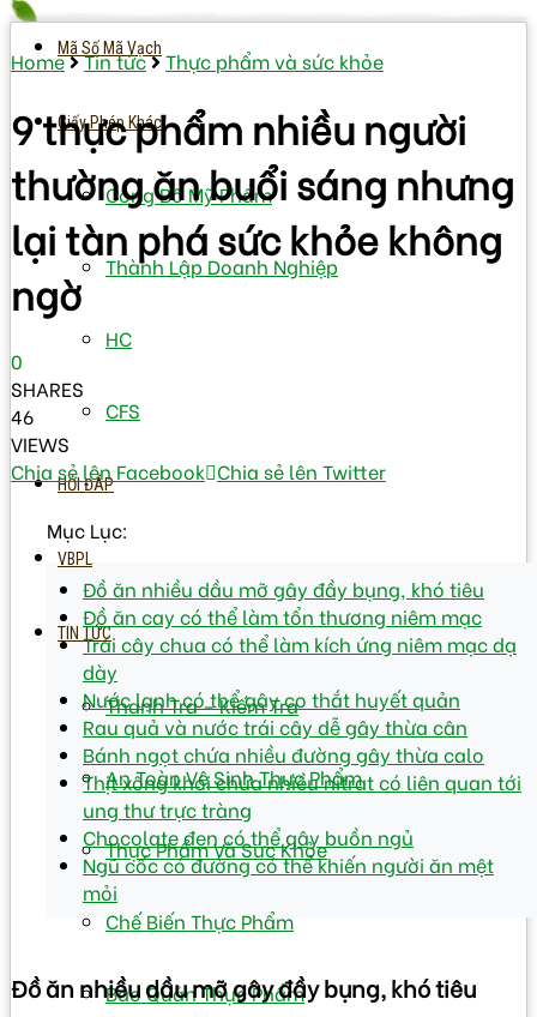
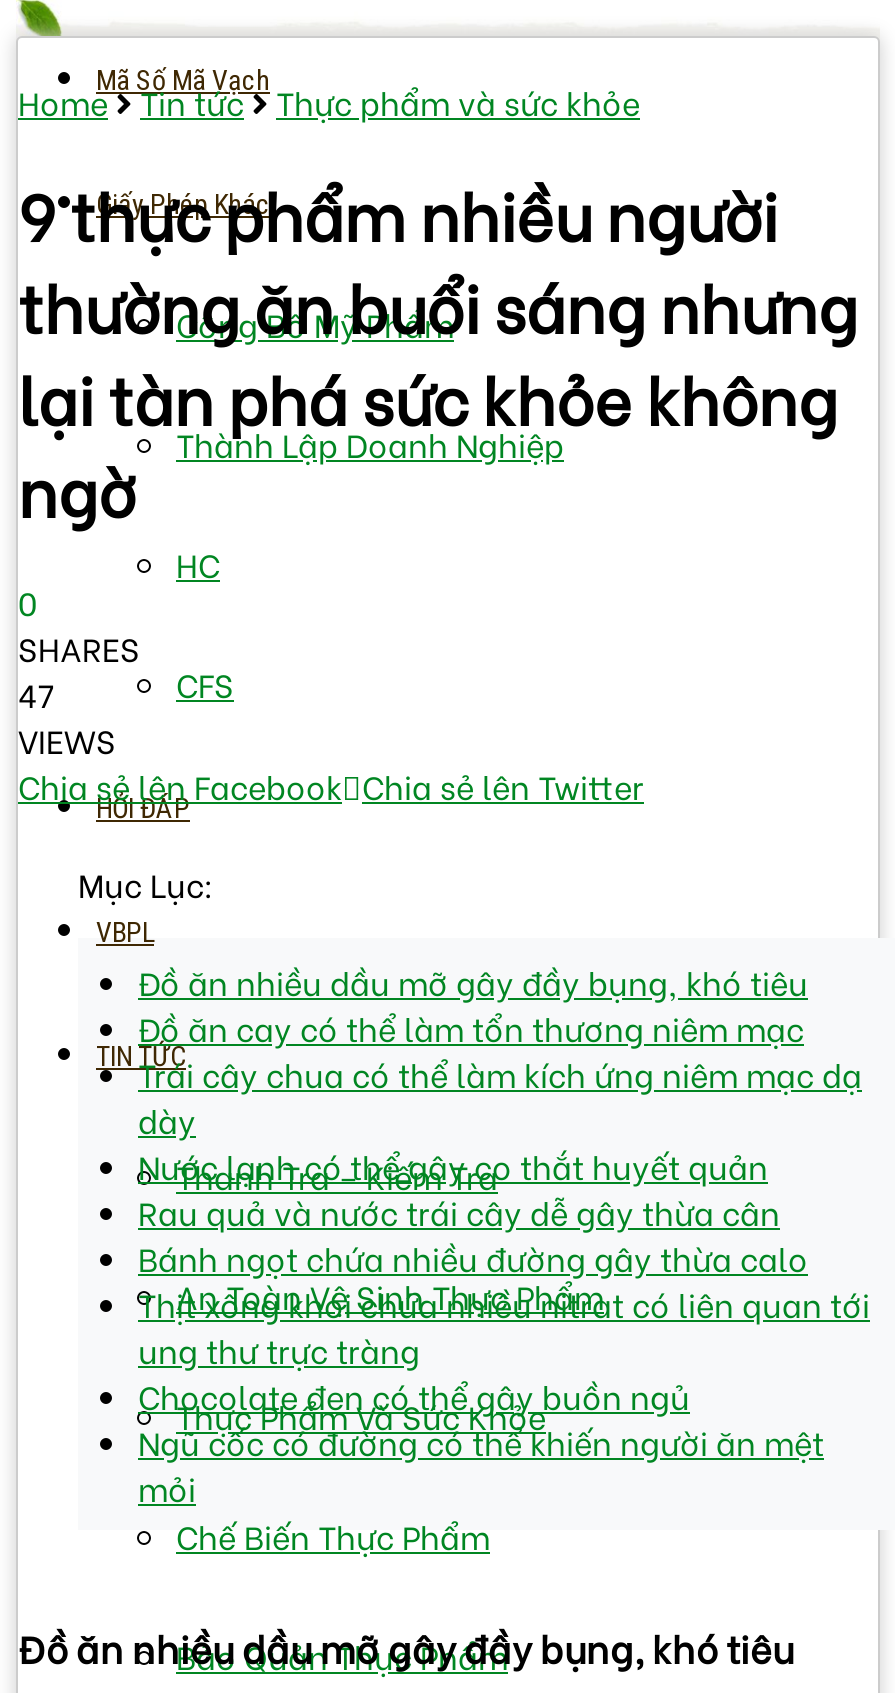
[11,402,34,429] 46 -> [18,670,54,716] 47

